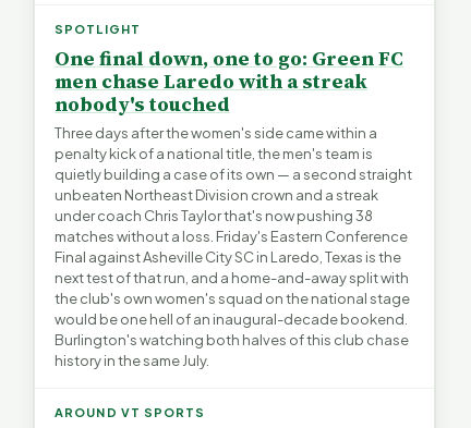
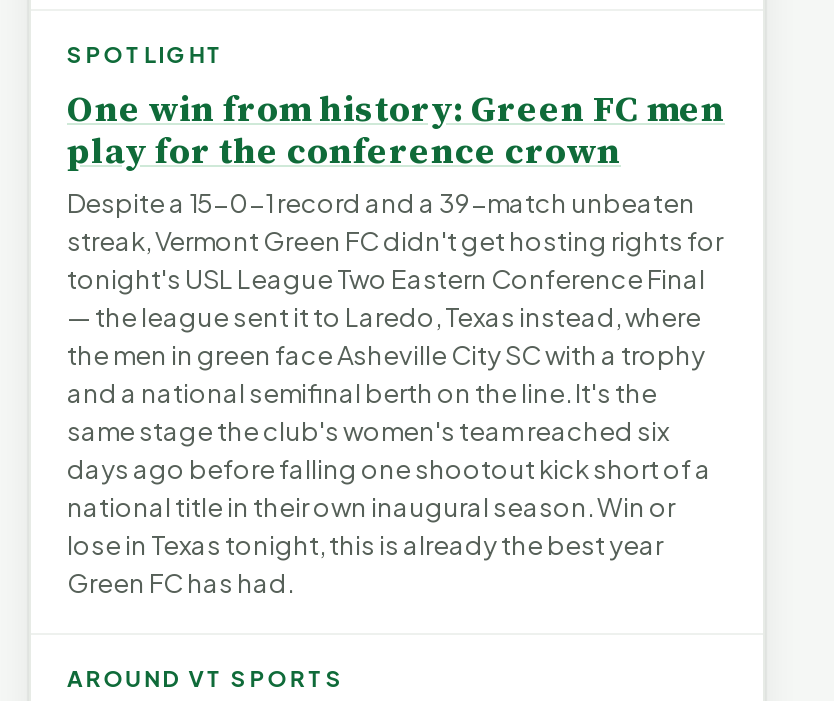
[55,45,412,370] One final down, one to go: Green FC | men chase Laredo with a streak | nobody's touched | Three days after the women's side came within a | penalty kick of a national title, the men's team is | quietly building a case of its own — a second straight | unbeaten Northeast Division crown and a streak | under coach Chris Taylor that's now pushing 38 | matches without a loss. Friday's Eastern Conference | Final against Asheville City SC in Laredo, Texas is the | next test of that run, and a home-and-away split with | the club's own women's squad on the national stage | would be one hell of an inaugural-decade bookend. | Burlington's watching both halves of this club chase | history in the same July. -> [67,84,725,600] One win from history: Green FC men | play for the conference crown | Despite a 15-0-1 record and a 39-match unbeaten | streak, Vermont Green FC didn't get hosting rights for | tonight's USL League Two Eastern Conference Final | — the league sent it to Laredo, Texas instead, where | the men in green face Asheville City SC with a trophy | and a national semifinal berth on the line. It's the | same stage the club's women's team reached six | days ago before falling one shootout kick short of a | national title in their own inaugural season. Win or | lose in Texas tonight, this is already the best year | Green FC has had.

